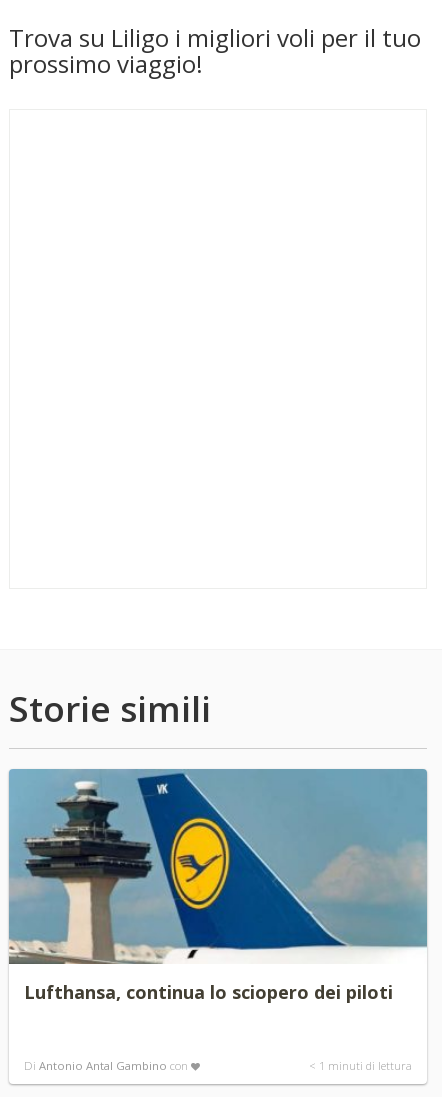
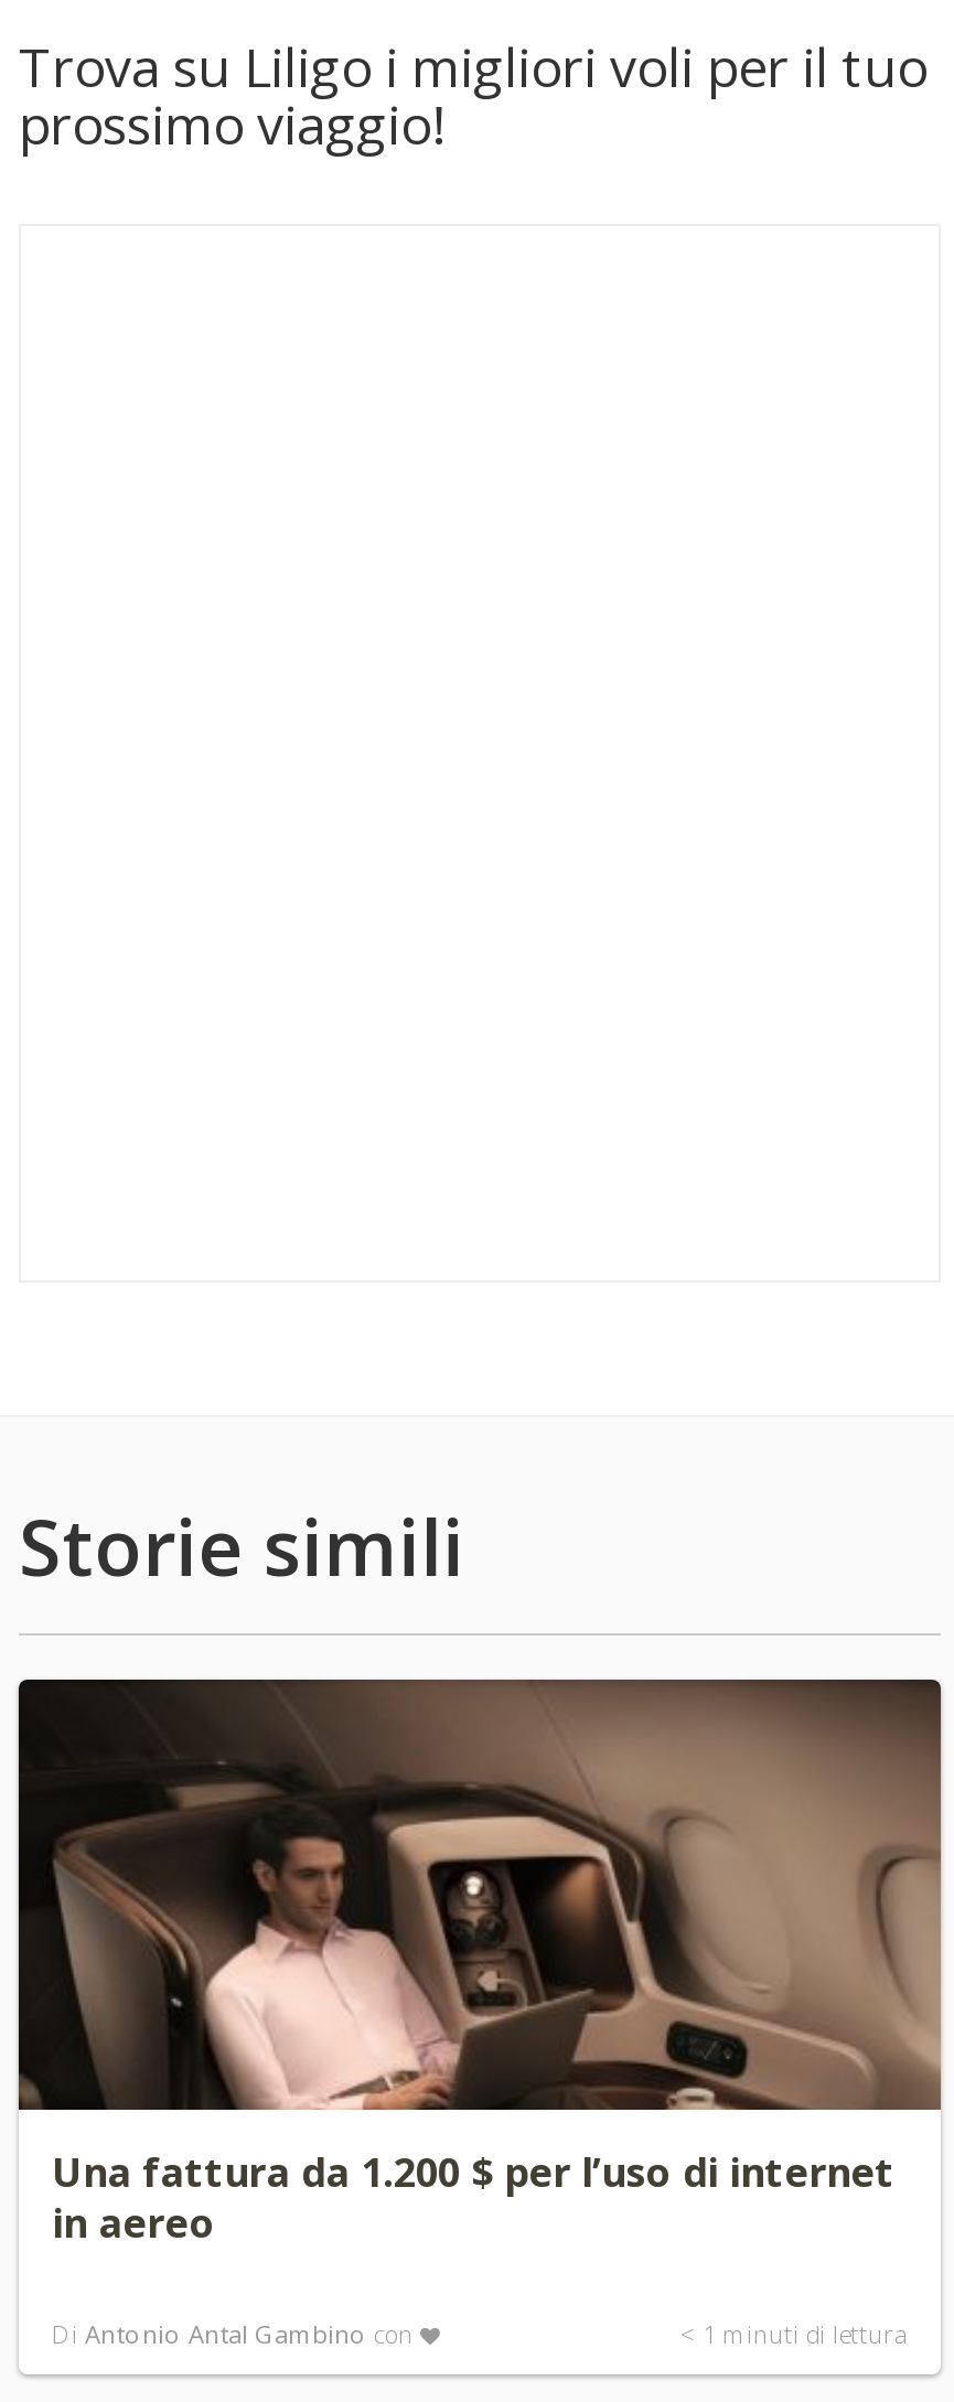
[9,768,428,1004] [image] | Lufthansa, continua lo sciopero dei piloti -> [17,1677,943,2249] [image] | Una fattura da 1.200 $ per l’uso di internet | in aereo

